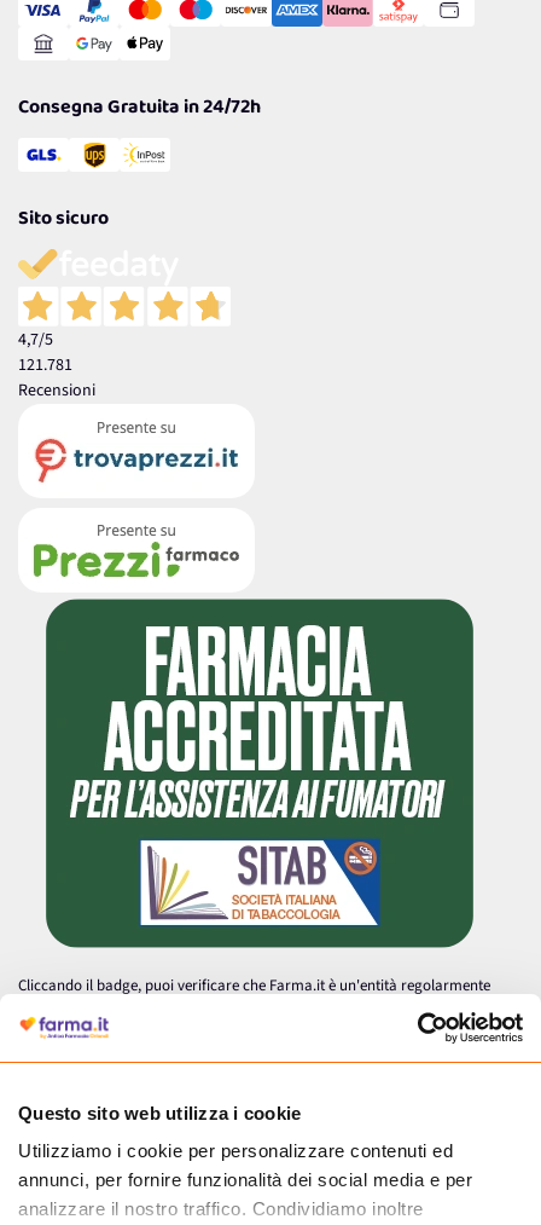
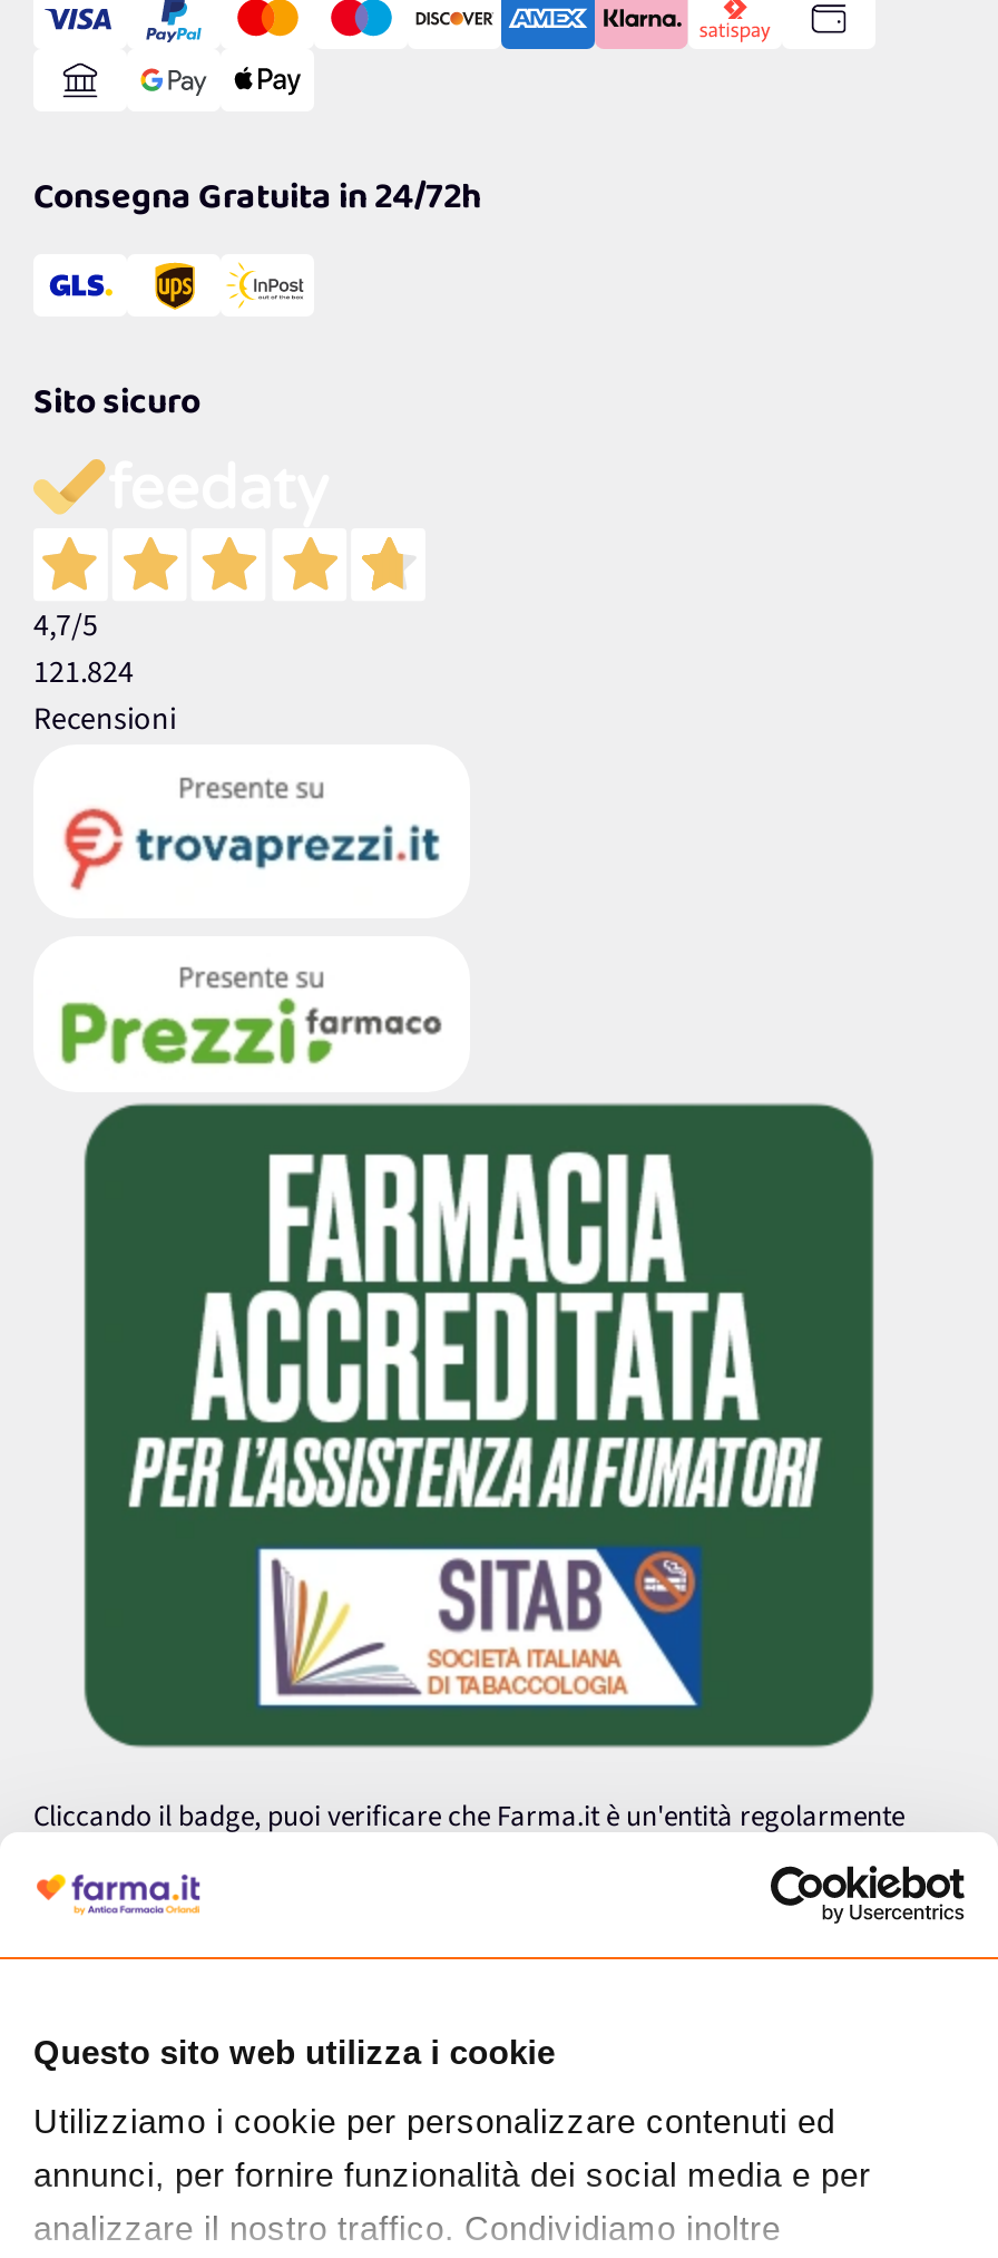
[18,353,72,377] 121.781 -> [33,651,134,695] 121.824

